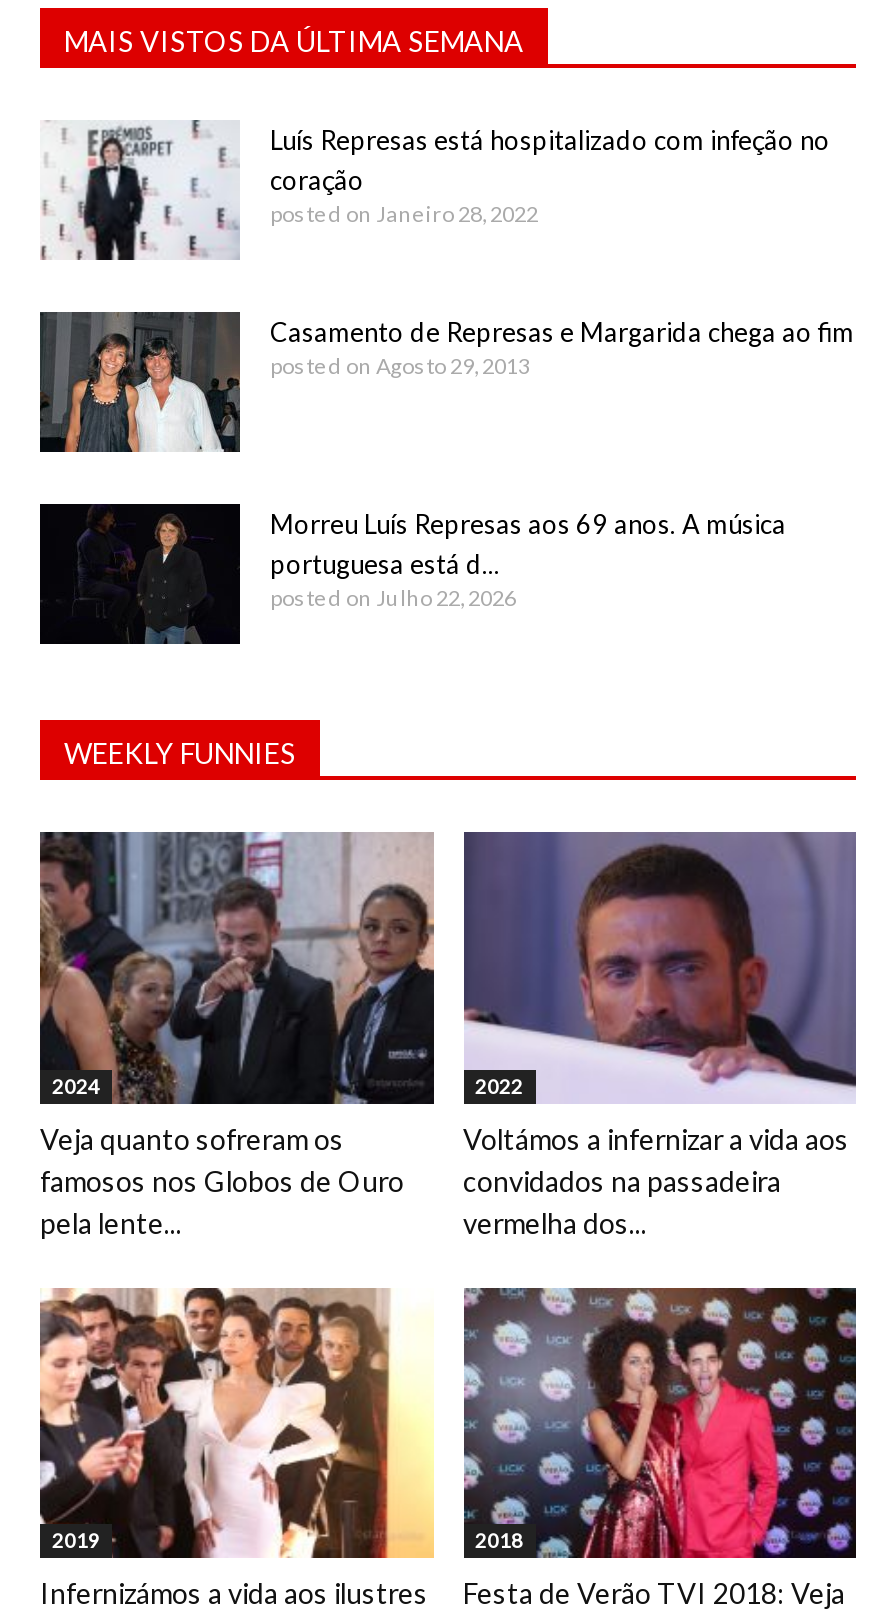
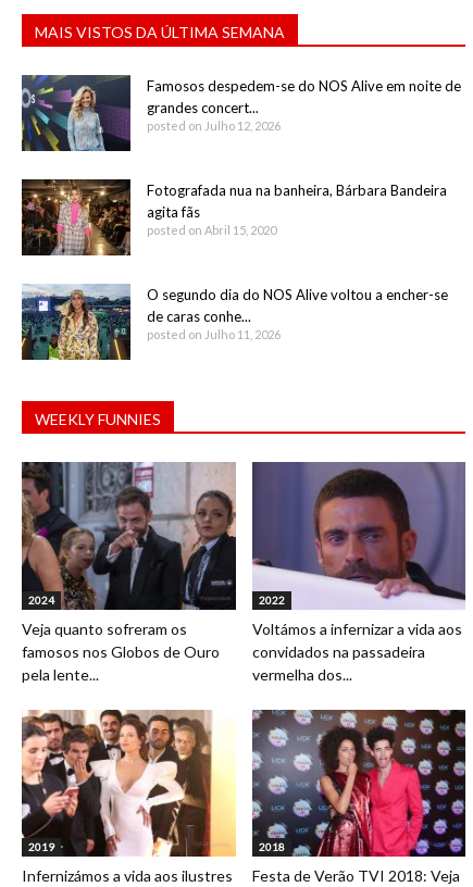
[40,120,830,262] [image] | Luís Represas está hospitalizado com infeção no | coração | posted on Janeiro 28, 2022 -> [21,74,461,152] [image] | Famosos despedem-se do NOS Alive em noite de | grandes concert... | posted on Julho 12, 2026
[40,312,854,454] [image] | Casamento de Represas e Margarida chega ao fim | posted on Agosto 29, 2013 -> [22,179,447,257] [image] | Fotografada nua na banheira, Bárbara Bandeira | agita fãs | posted on Abril 15, 2020
[38,502,786,646] [image] | Morreu Luís Represas aos 69 anos. A música | portuguesa está d... | posted on Julho 22, 2026 -> [21,284,448,361] [image] | O segundo dia do NOS Alive voltou a encher-se | de caras conhe... | posted on Julho 11, 2026

